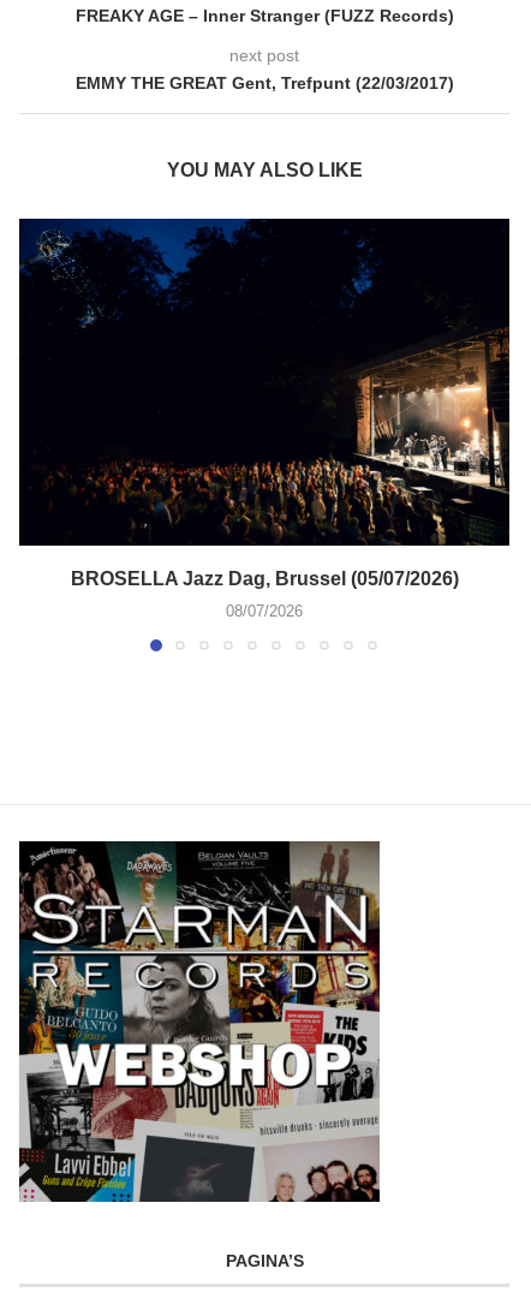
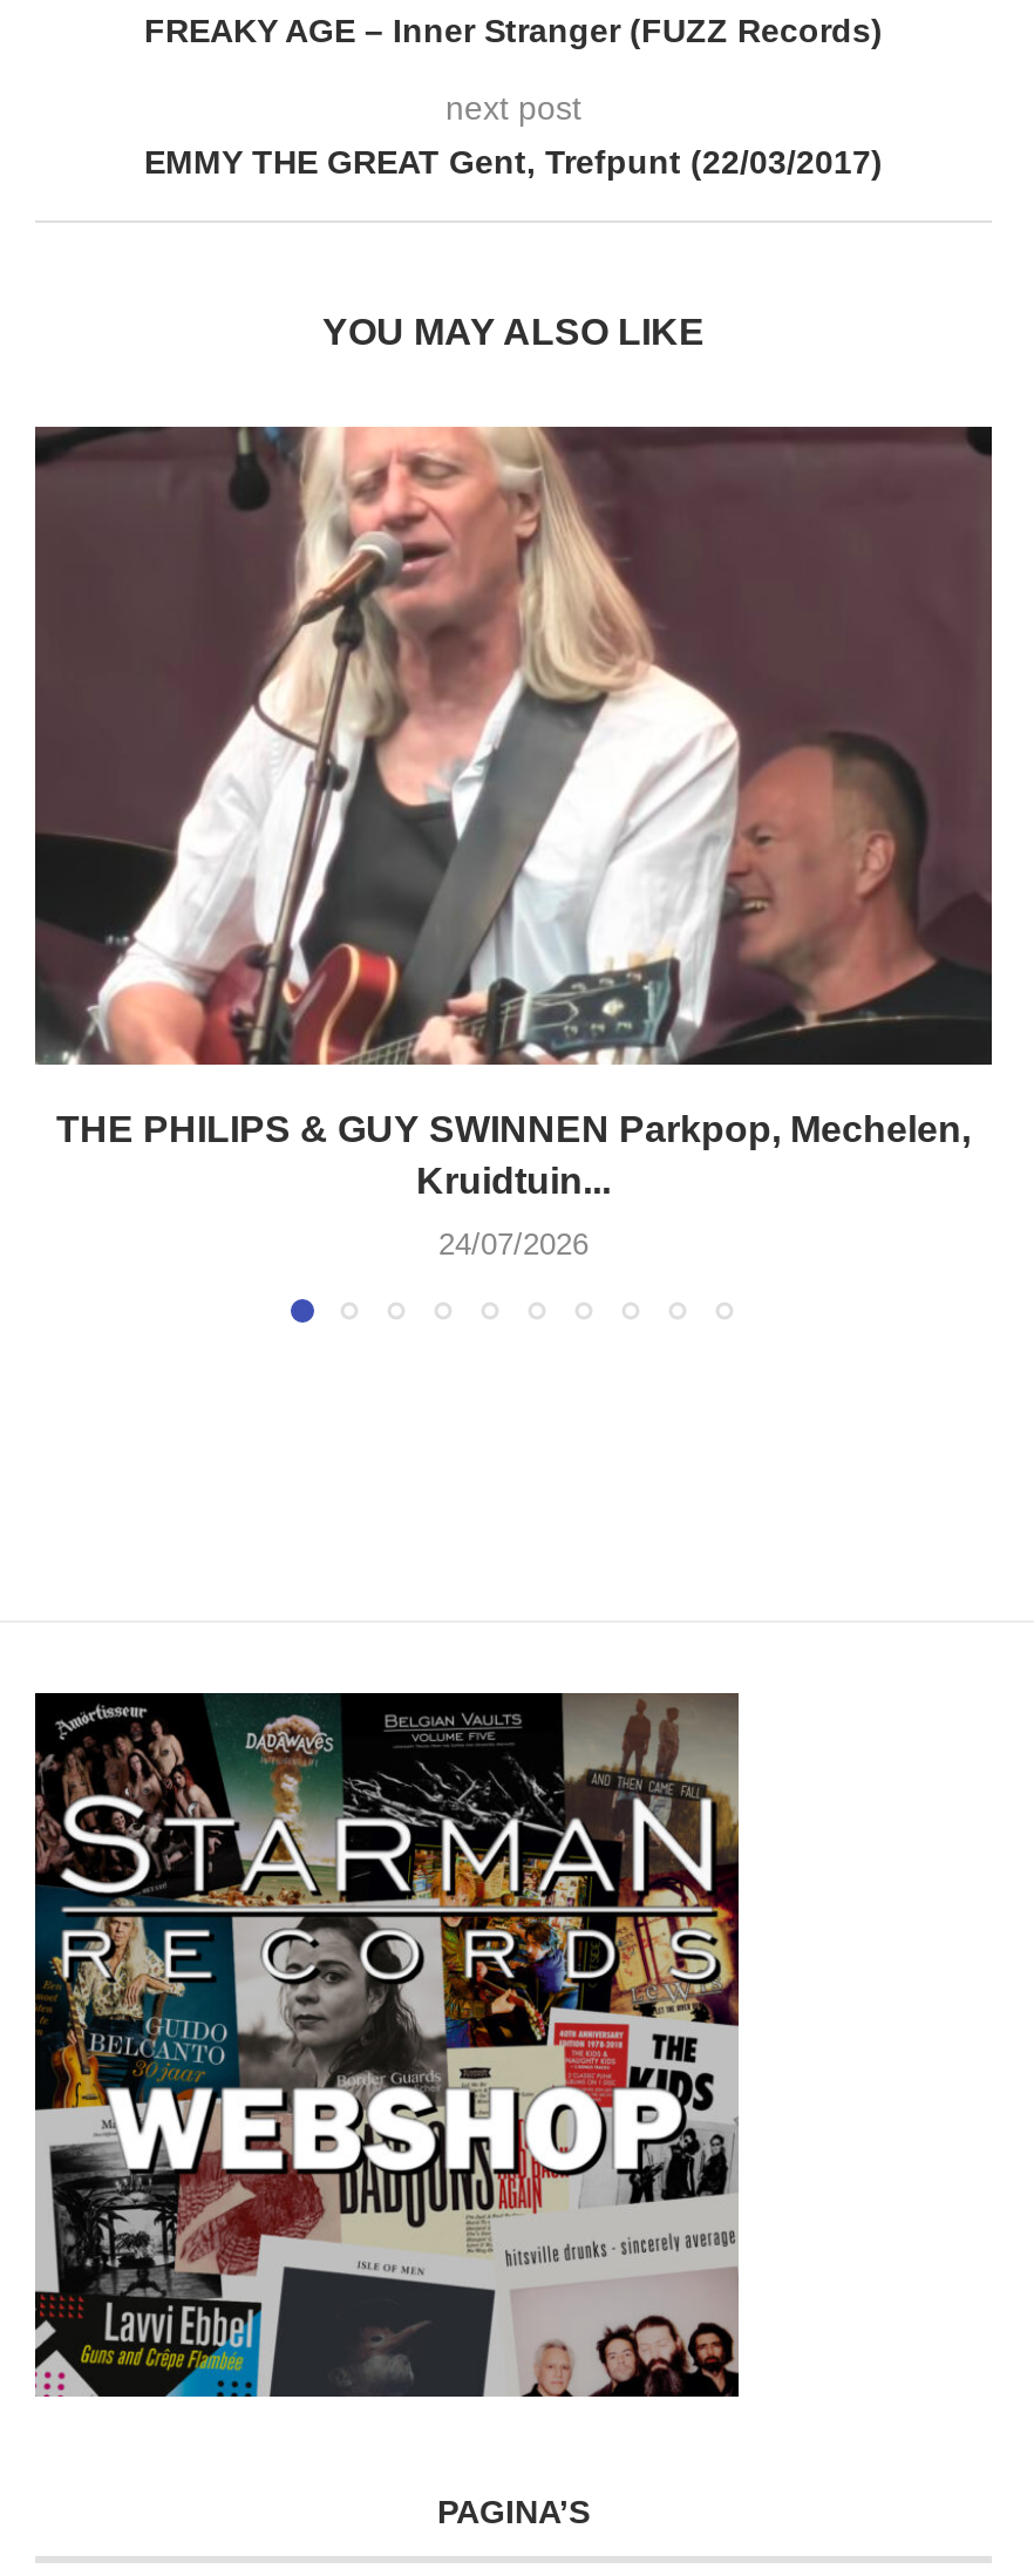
[19,218,509,589] [image] | BROSELLA Jazz Dag, Brussel (05/07/2026) -> [35,424,992,1202] [image] | THE PHILIPS & GUY SWINNEN Parkpop, Mechelen, | Kruidtuin...
[226,603,303,621] 08/07/2026 -> [438,1227,589,1263] 24/07/2026

